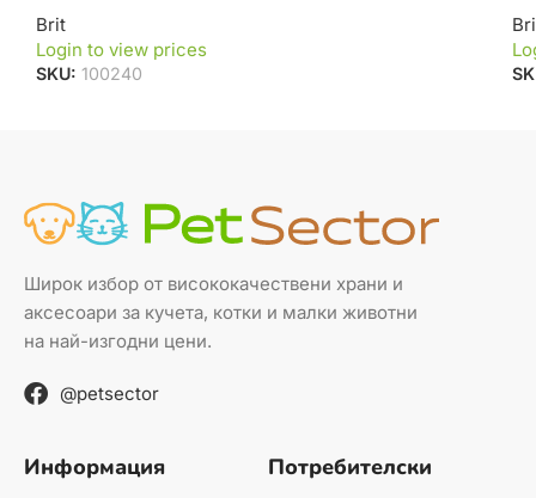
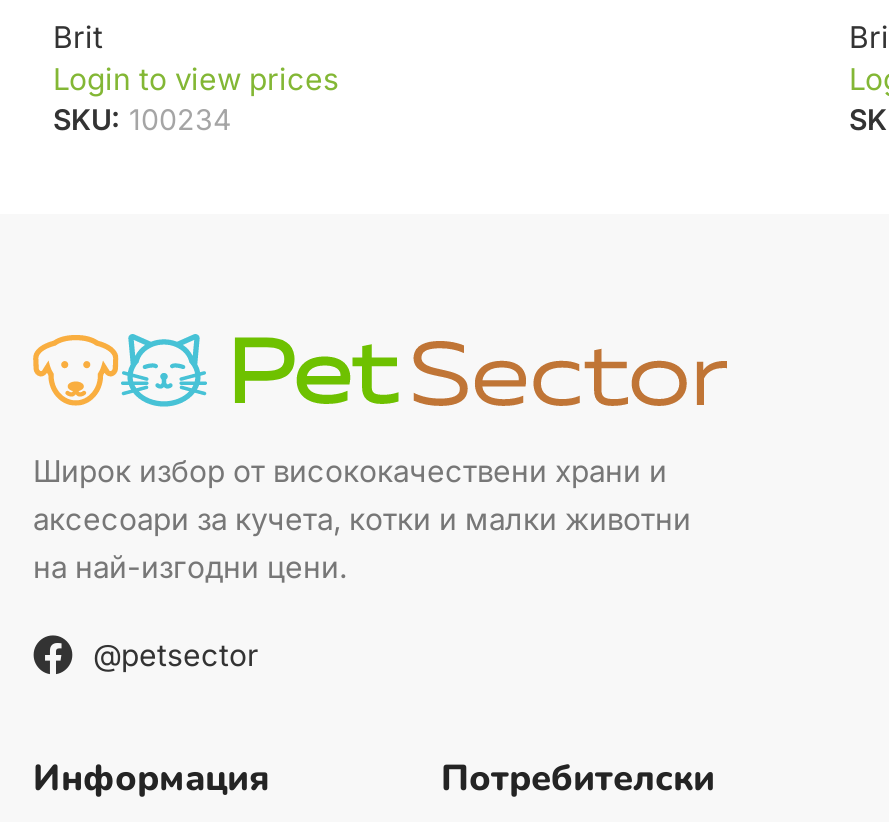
[36,64,142,84] SKU: 100240 -> [53,102,231,136] SKU: 100234

